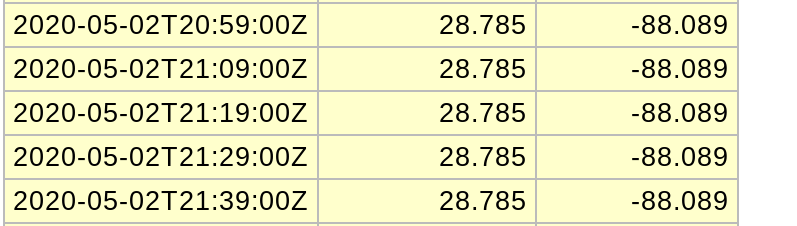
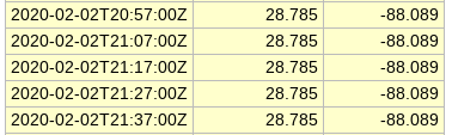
[13,10,309,40] 2020-05-02T20:59:00Z -> [11,6,188,24] 2020-02-02T20:57:00Z
[13,54,309,84] 2020-05-02T21:09:00Z -> [11,32,188,50] 2020-02-02T21:07:00Z
[13,98,309,128] 2020-05-02T21:19:00Z -> [11,59,188,77] 2020-02-02T21:17:00Z
[13,142,309,172] 2020-05-02T21:29:00Z -> [11,85,188,103] 2020-02-02T21:27:00Z
[13,186,309,216] 2020-05-02T21:39:00Z -> [11,111,188,129] 2020-02-02T21:37:00Z

